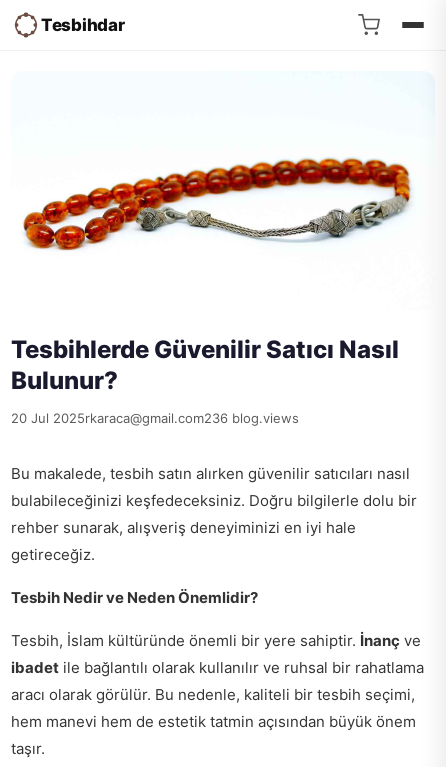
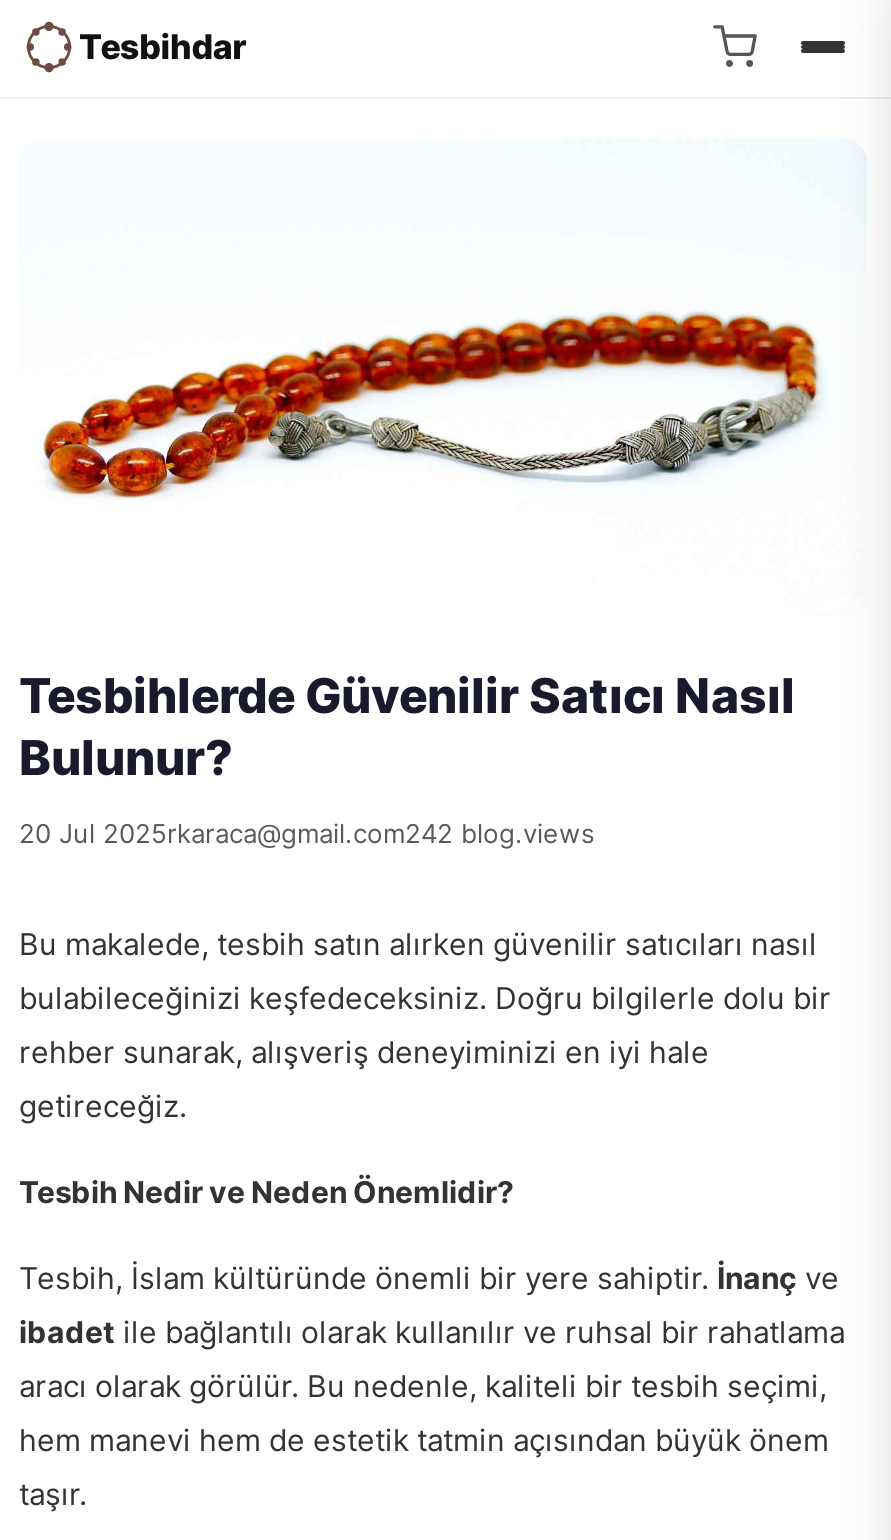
[11,409,299,425] 20 Jul 2025rkaraca@gmail.com236 blog.views -> [19,816,595,848] 20 Jul 2025rkaraca@gmail.com242 blog.views

